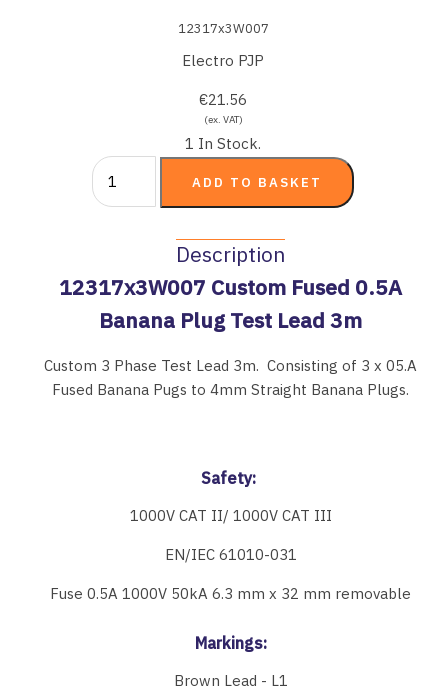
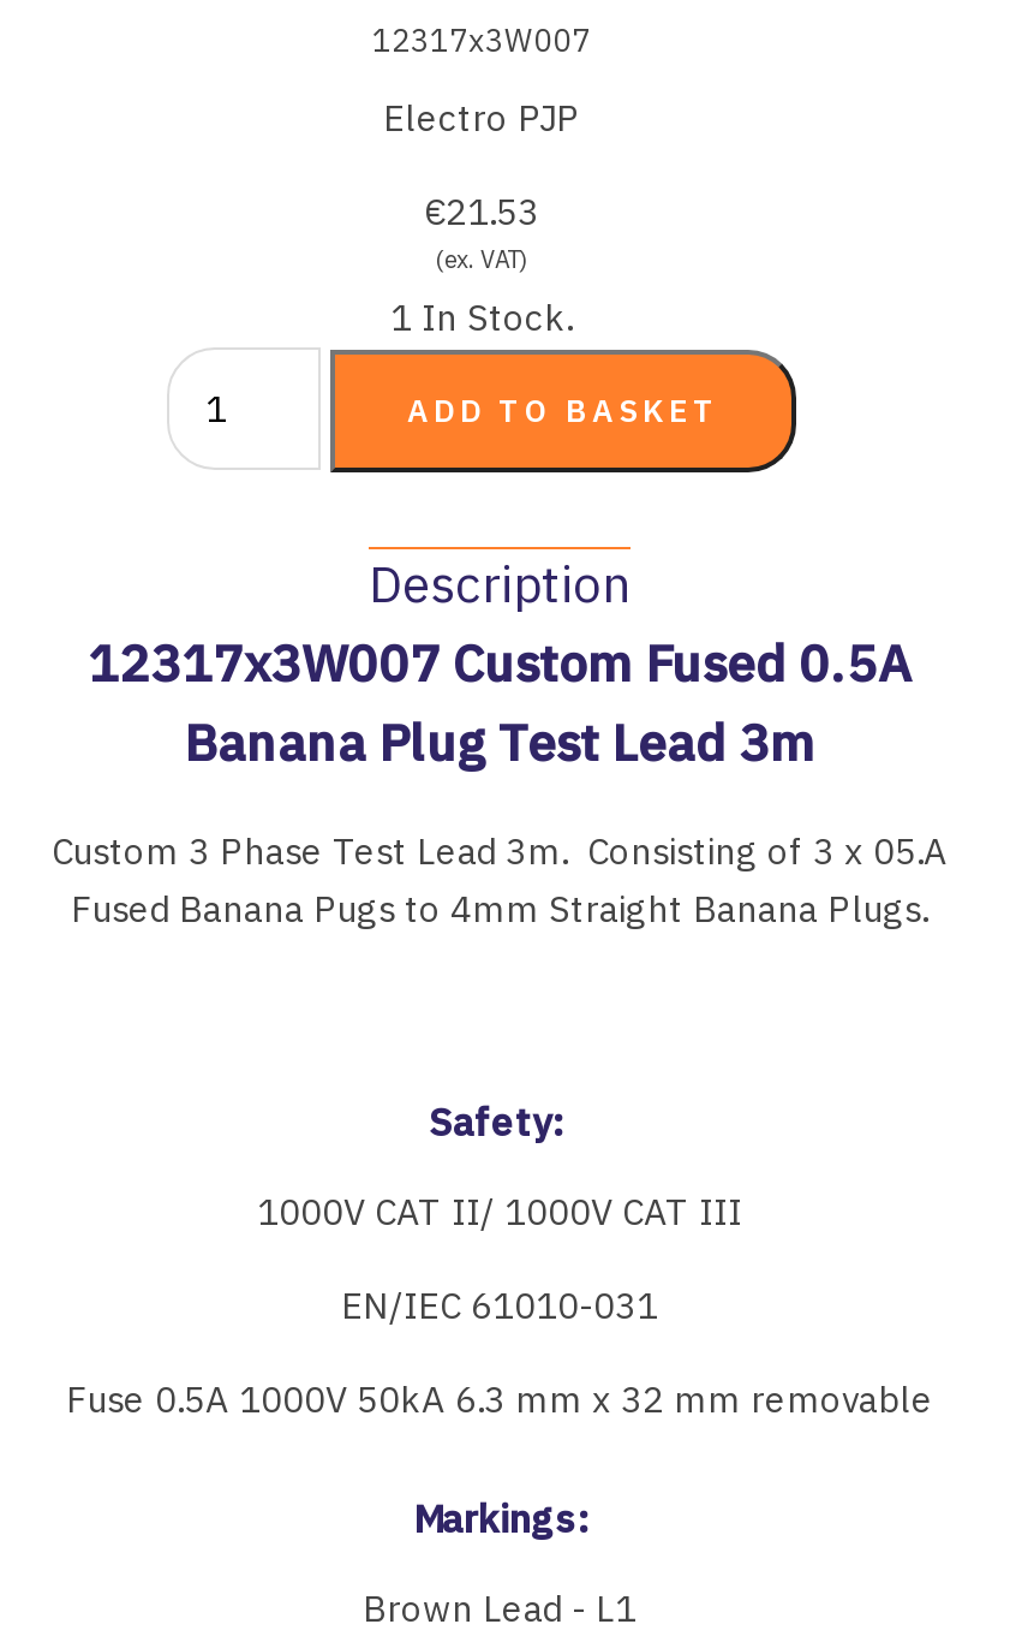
[199,90,247,109] €21.56 -> [424,189,539,235] €21.53

